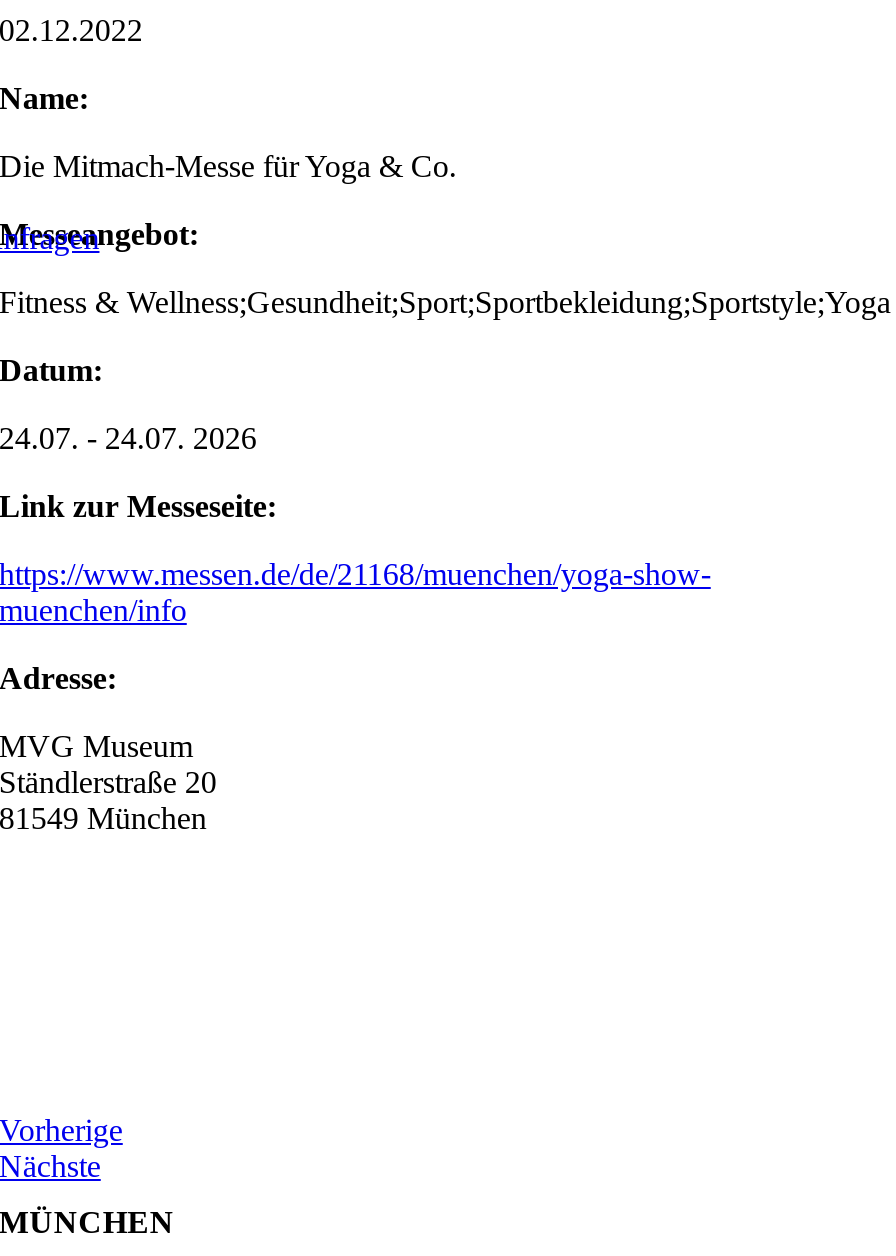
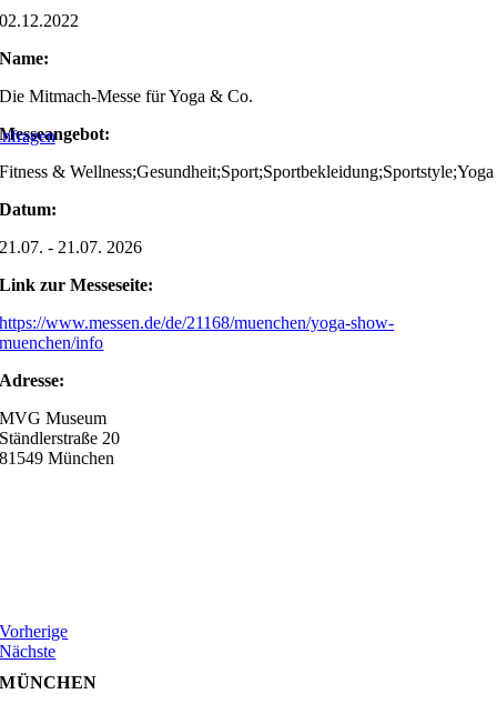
[0,421,257,455] 24.07. - 24.07. 2026 -> [0,238,142,257] 21.07. - 21.07. 2026

